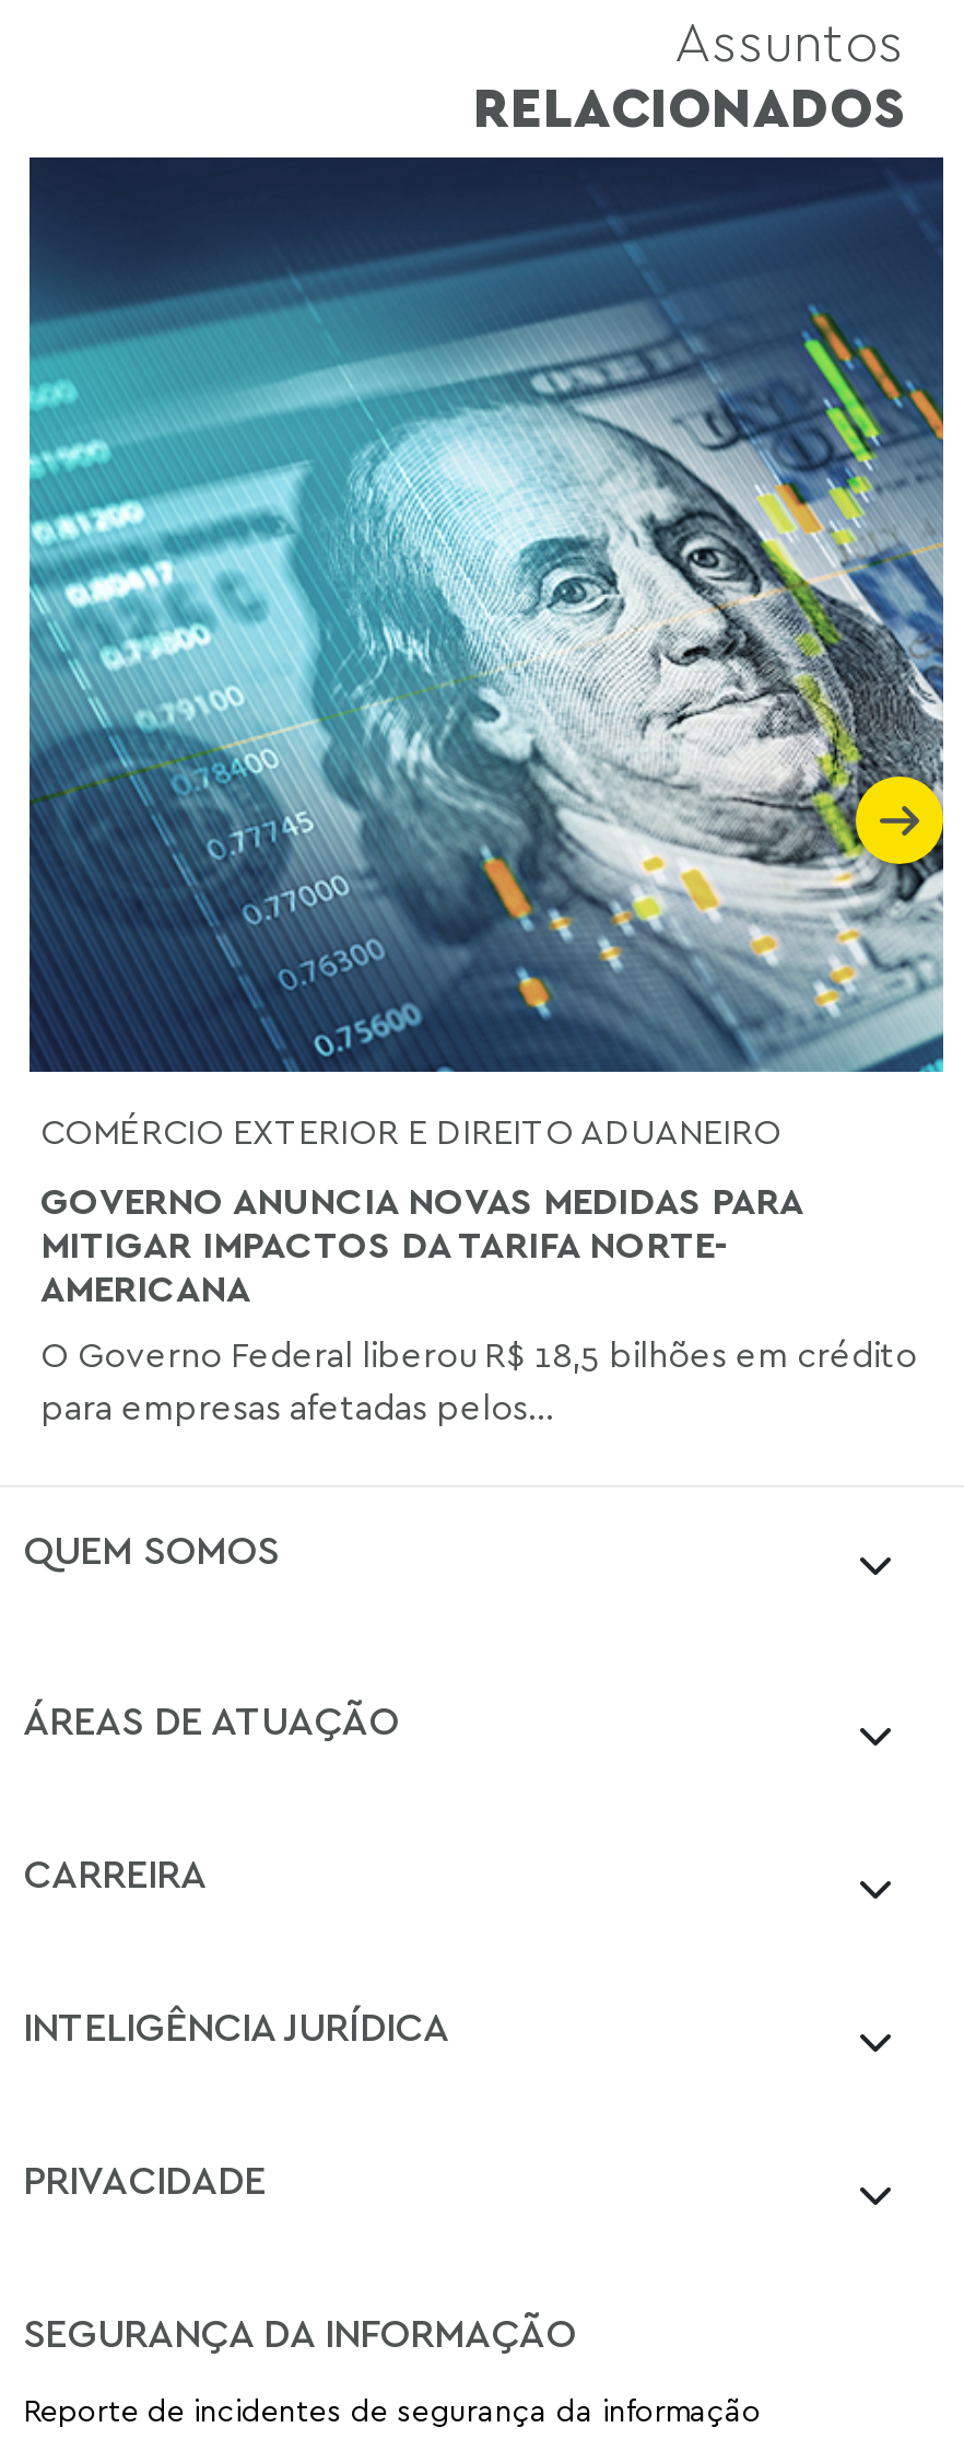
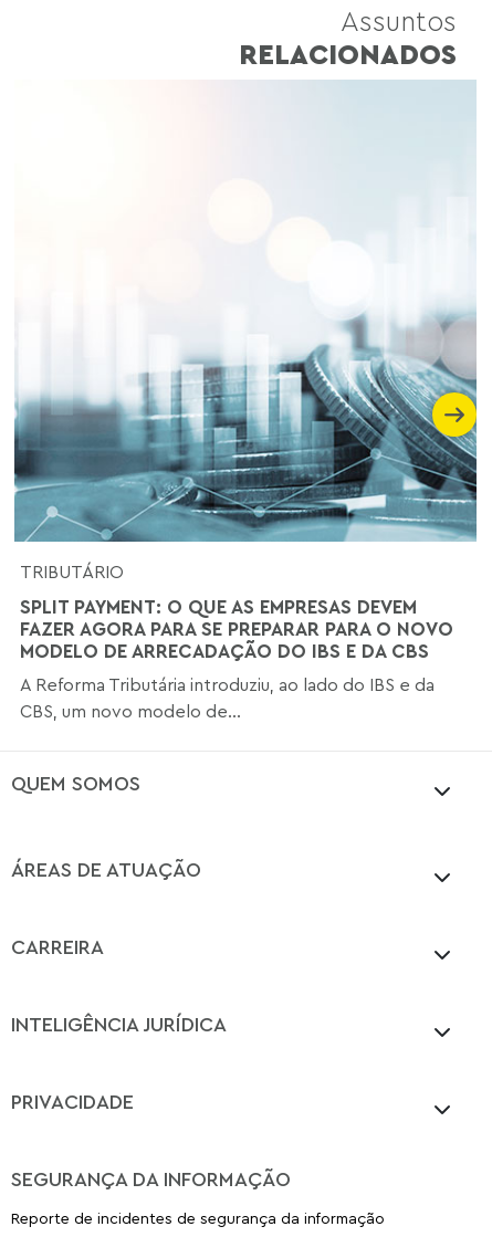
[27,155,945,1152] [image] | COMÉRCIO EXTERIOR E DIREITO ADUANEIRO -> [13,80,478,582] [image] | TRIBUTÁRIO
[40,1176,801,1309] GOVERNO ANUNCIA NOVAS MEDIDAS PARA | MITIGAR IMPACTOS DA TARIFA NORTE- | AMERICANA -> [20,594,453,662] SPLIT PAYMENT: O QUE AS EMPRESAS DEVEM | FAZER AGORA PARA SE PREPARAR PARA O NOVO | MODELO DE ARRECADAÇÃO DO IBS E DA CBS
[40,1331,917,1427] O Governo Federal liberou R$ 18,5 bilhões em crédito | para empresas afetadas pelos... -> [20,673,435,721] A Reforma Tributária introduziu, ao lado do IBS e da | CBS, um novo modelo de...

